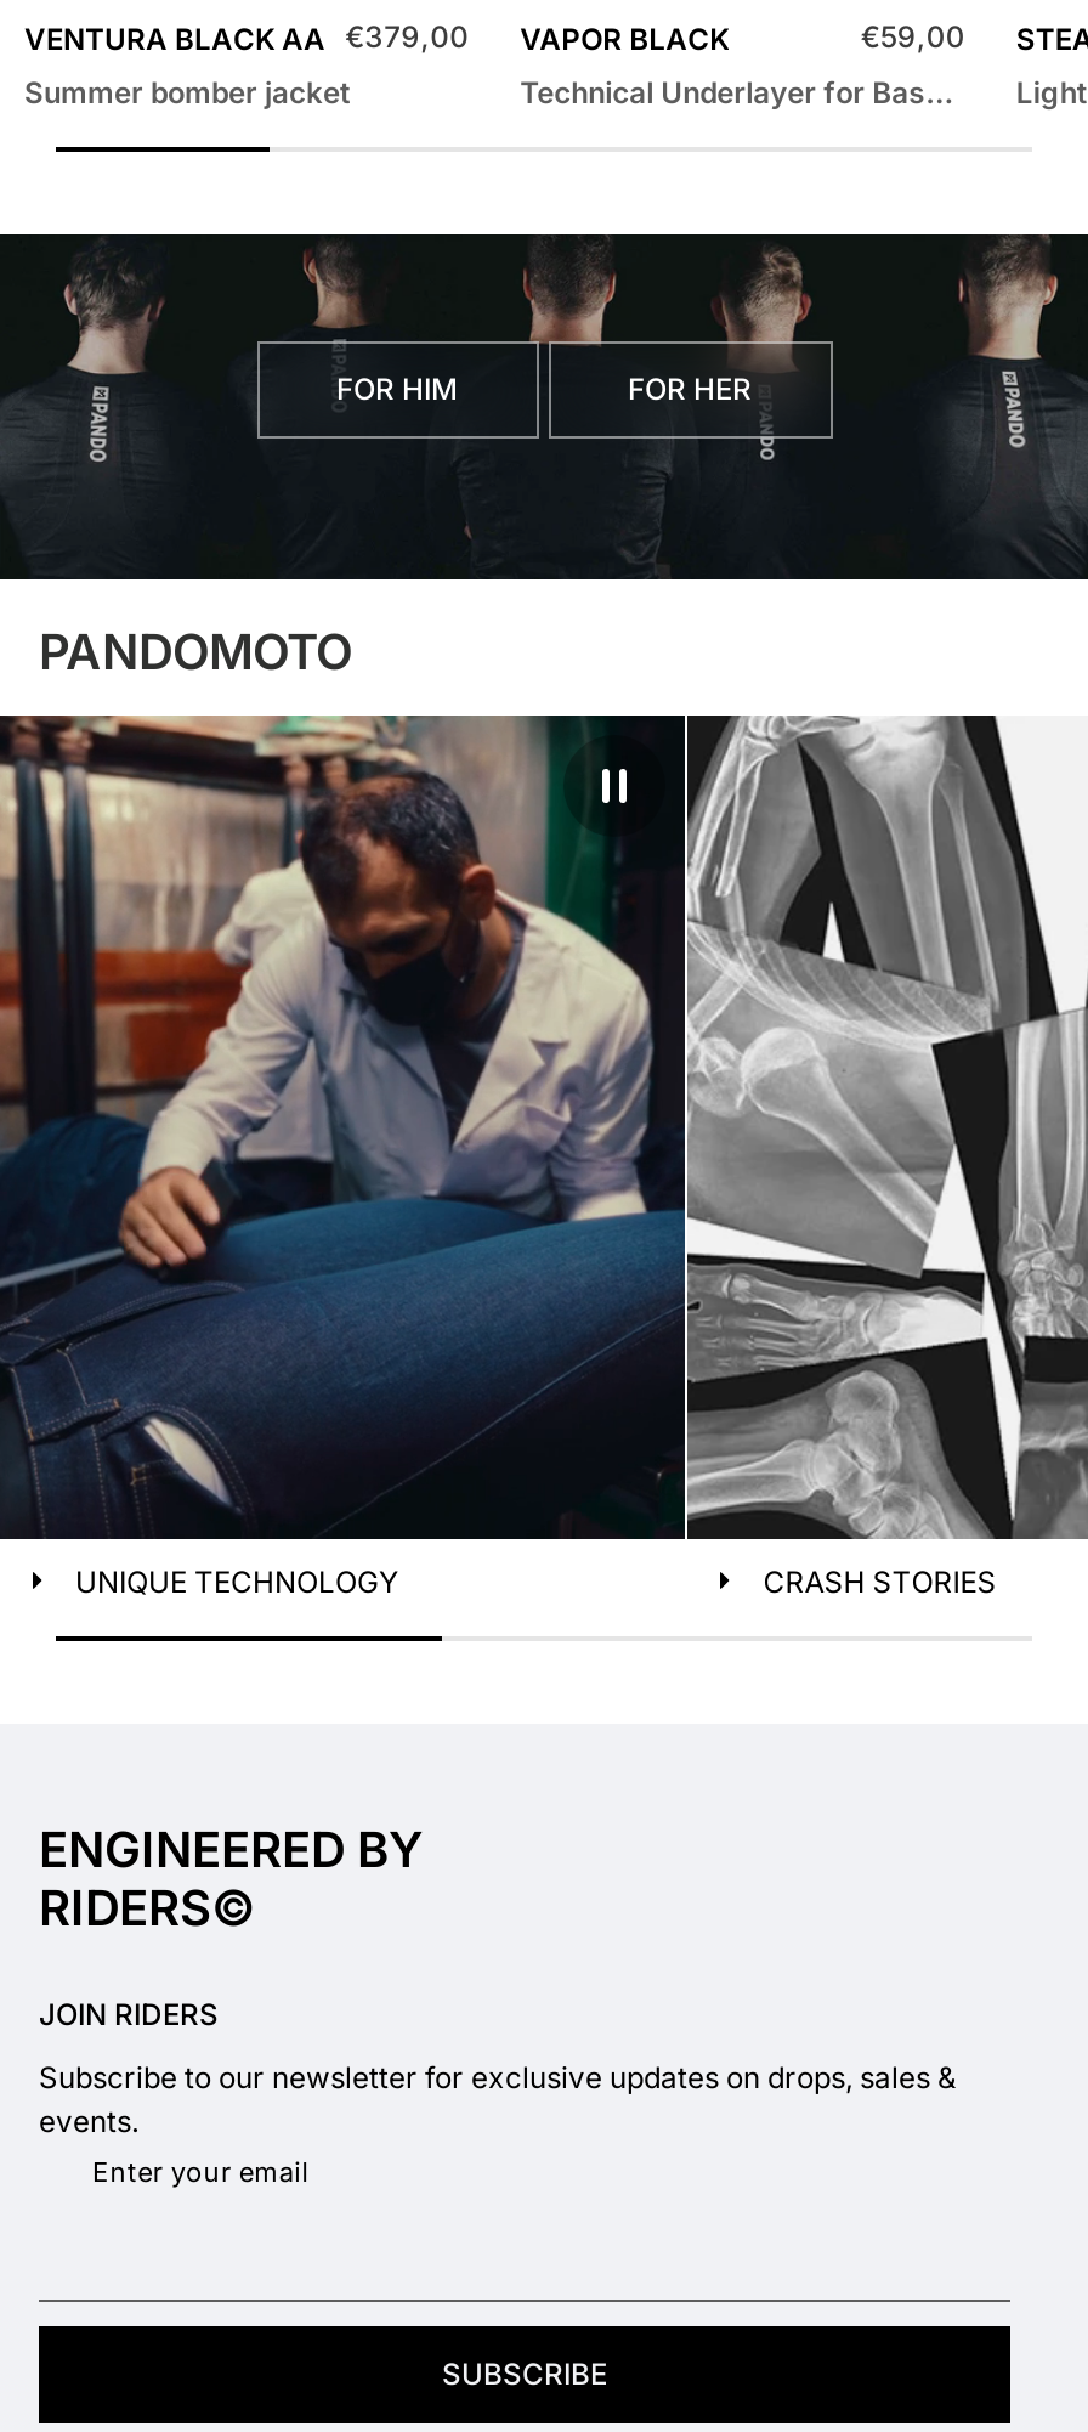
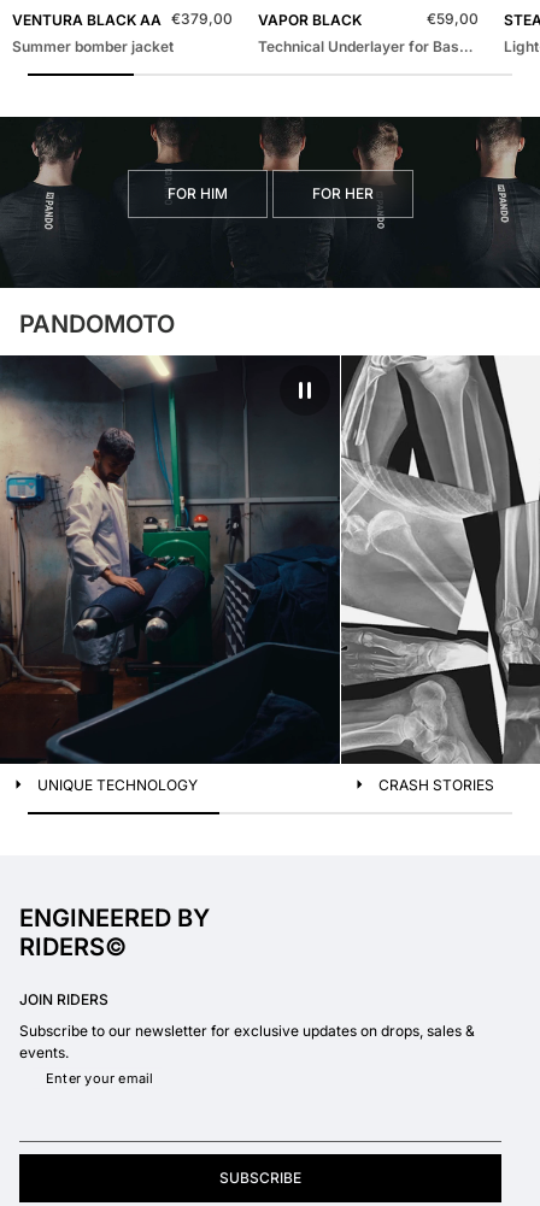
[7,713,685,1539] [image] -> [4,354,340,764] [image]

